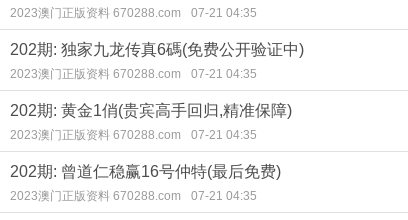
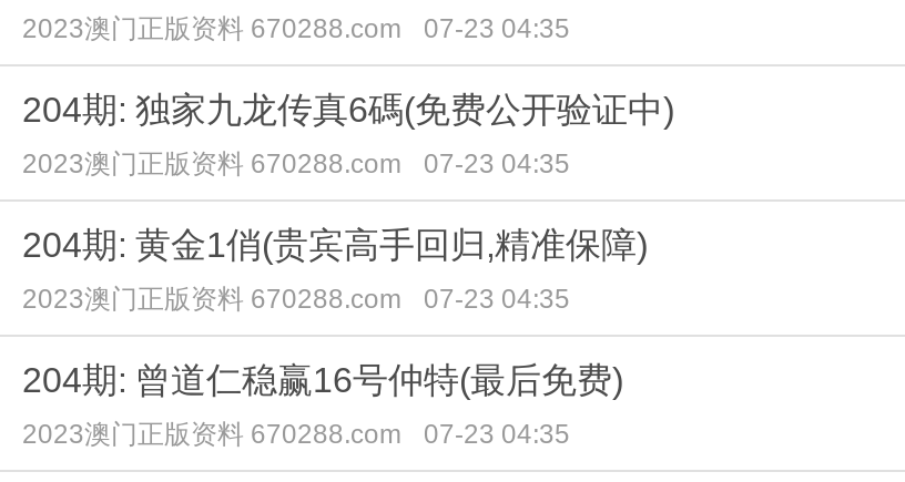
[10,6,257,20] 2023澳门正版资料 670288.com 07-21 04:35 -> [22,13,570,44] 2023澳门正版资料 670288.com 07-23 04:35
[10,41,304,58] 202期: 独家九龙传真6碼(免费公开验证中) -> [22,91,674,129] 204期: 独家九龙传真6碼(免费公开验证中)
[10,67,257,81] 2023澳门正版资料 670288.com 07-21 04:35 -> [22,148,570,180] 2023澳门正版资料 670288.com 07-23 04:35
[10,102,292,119] 202期: 黄金1俏(贵宾高手回归,精准保障) -> [22,226,648,264] 204期: 黄金1俏(贵宾高手回归,精准保障)
[10,128,257,142] 2023澳门正版资料 670288.com 07-21 04:35 -> [22,284,570,315] 2023澳门正版资料 670288.com 07-23 04:35
[10,163,281,180] 202期: 曾道仁稳赢16号仲特(最后免费) -> [22,361,623,399] 204期: 曾道仁稳赢16号仲特(最后免费)
[10,189,257,203] 2023澳门正版资料 670288.com 07-21 04:35 -> [22,419,570,450] 2023澳门正版资料 670288.com 07-23 04:35

